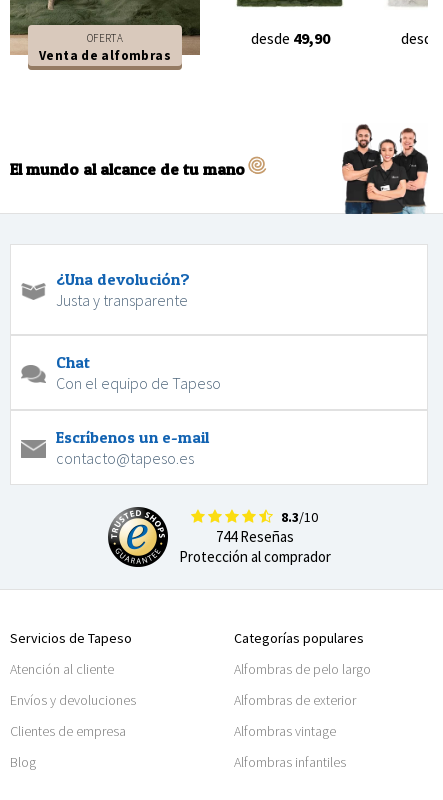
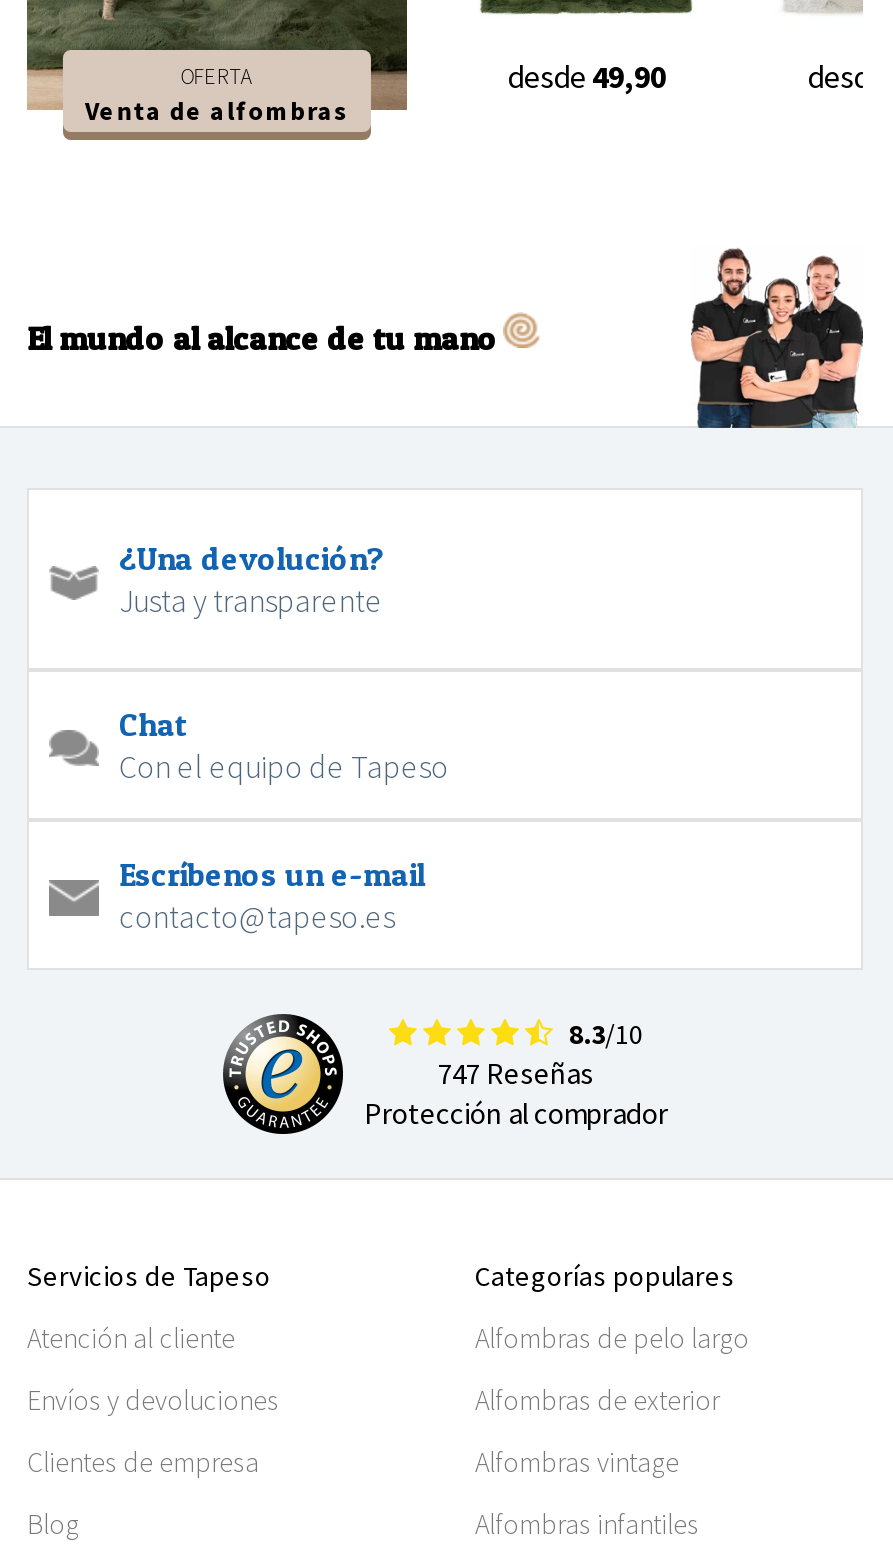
[215,527,293,546] 744 Reseñas -> [438,1055,594,1093] 747 Reseñas

